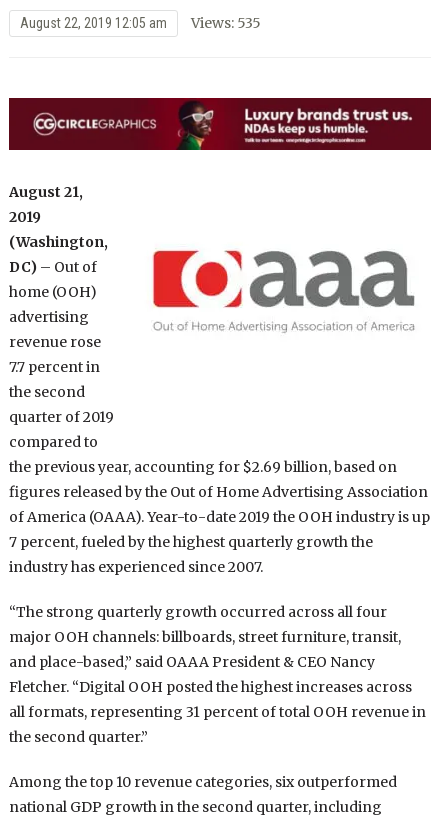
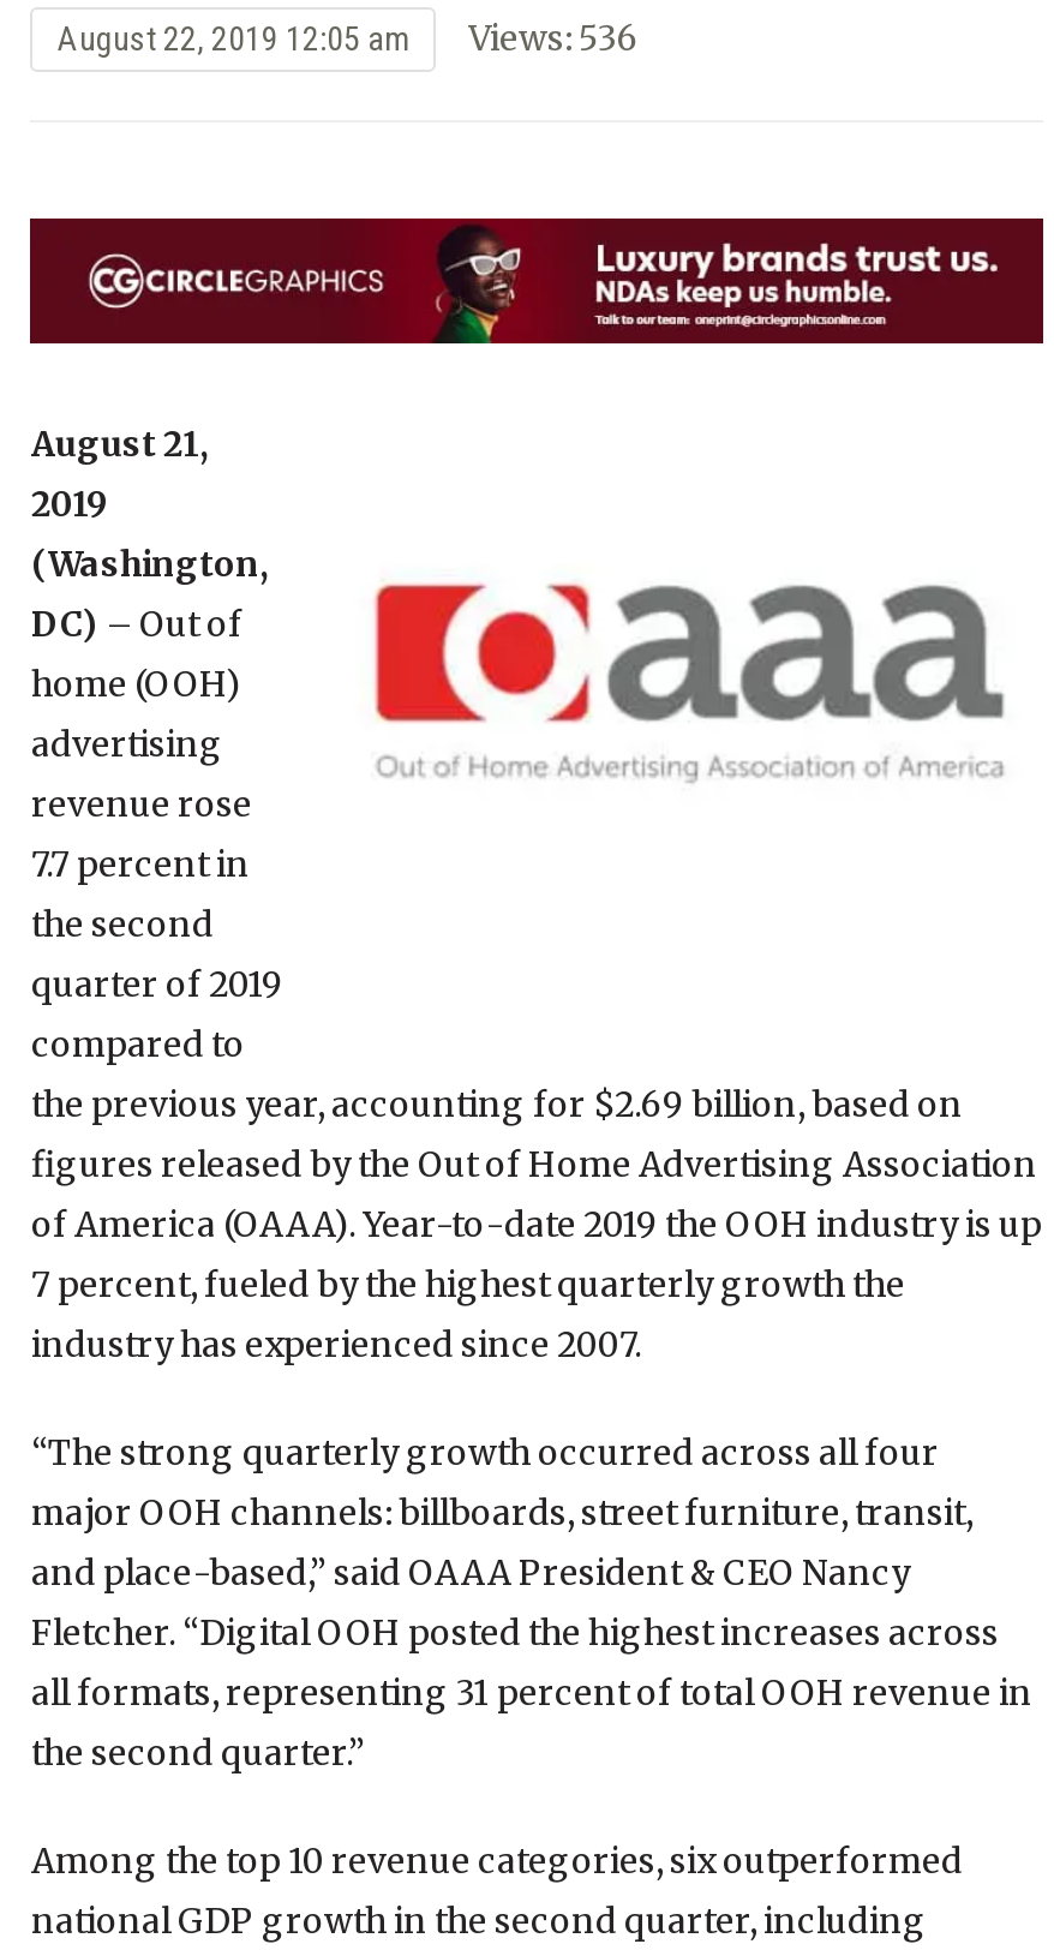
[20,14,261,32] August 22, 2019 12:05 am Views: 535 -> [57,17,638,60] August 22, 2019 12:05 am Views: 536

